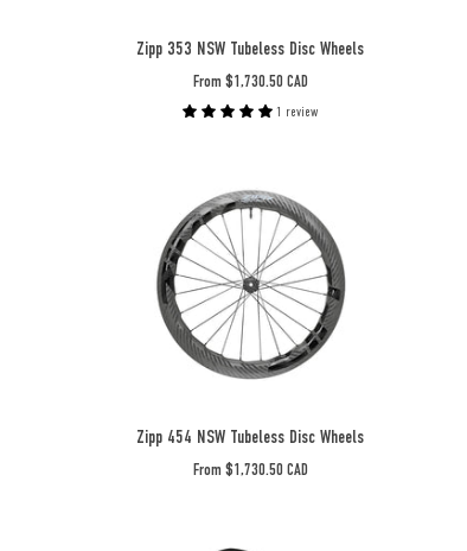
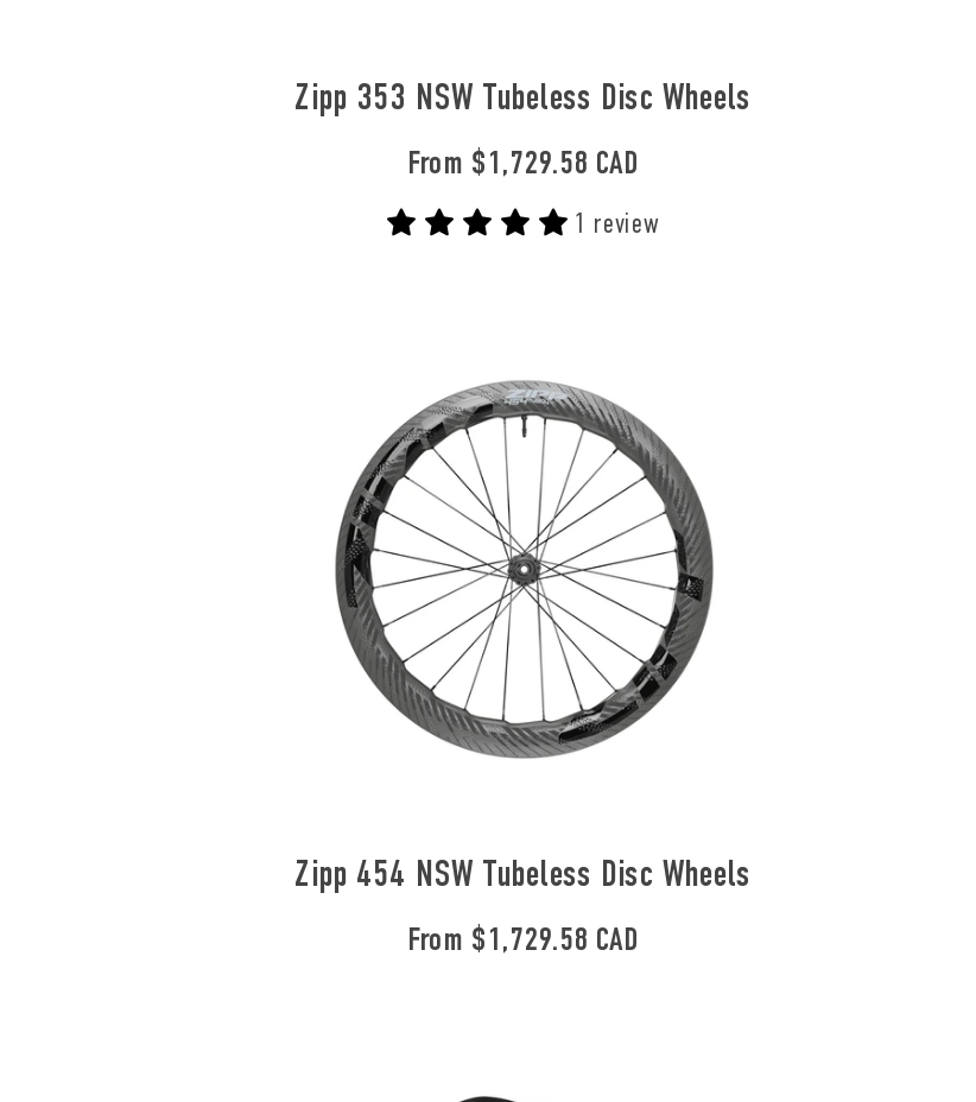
[193,71,308,91] From $1,730.50 CAD -> [407,142,638,183] From $1,729.58 CAD
[193,460,308,480] From $1,730.50 CAD -> [407,919,638,959] From $1,729.58 CAD

